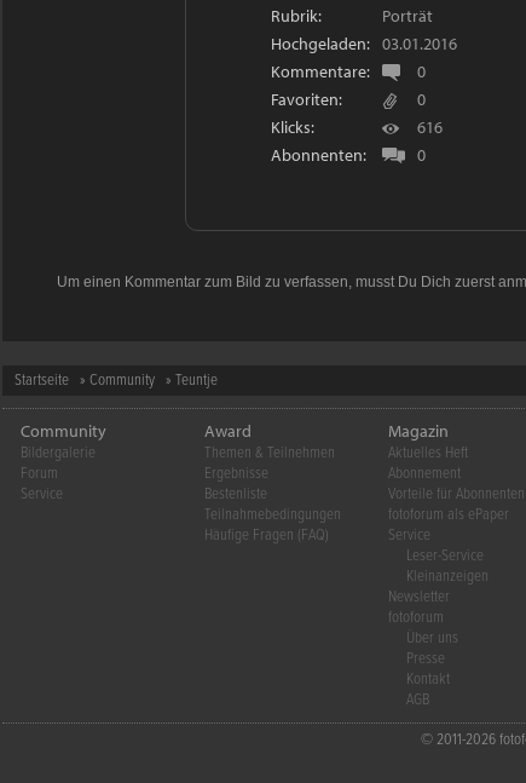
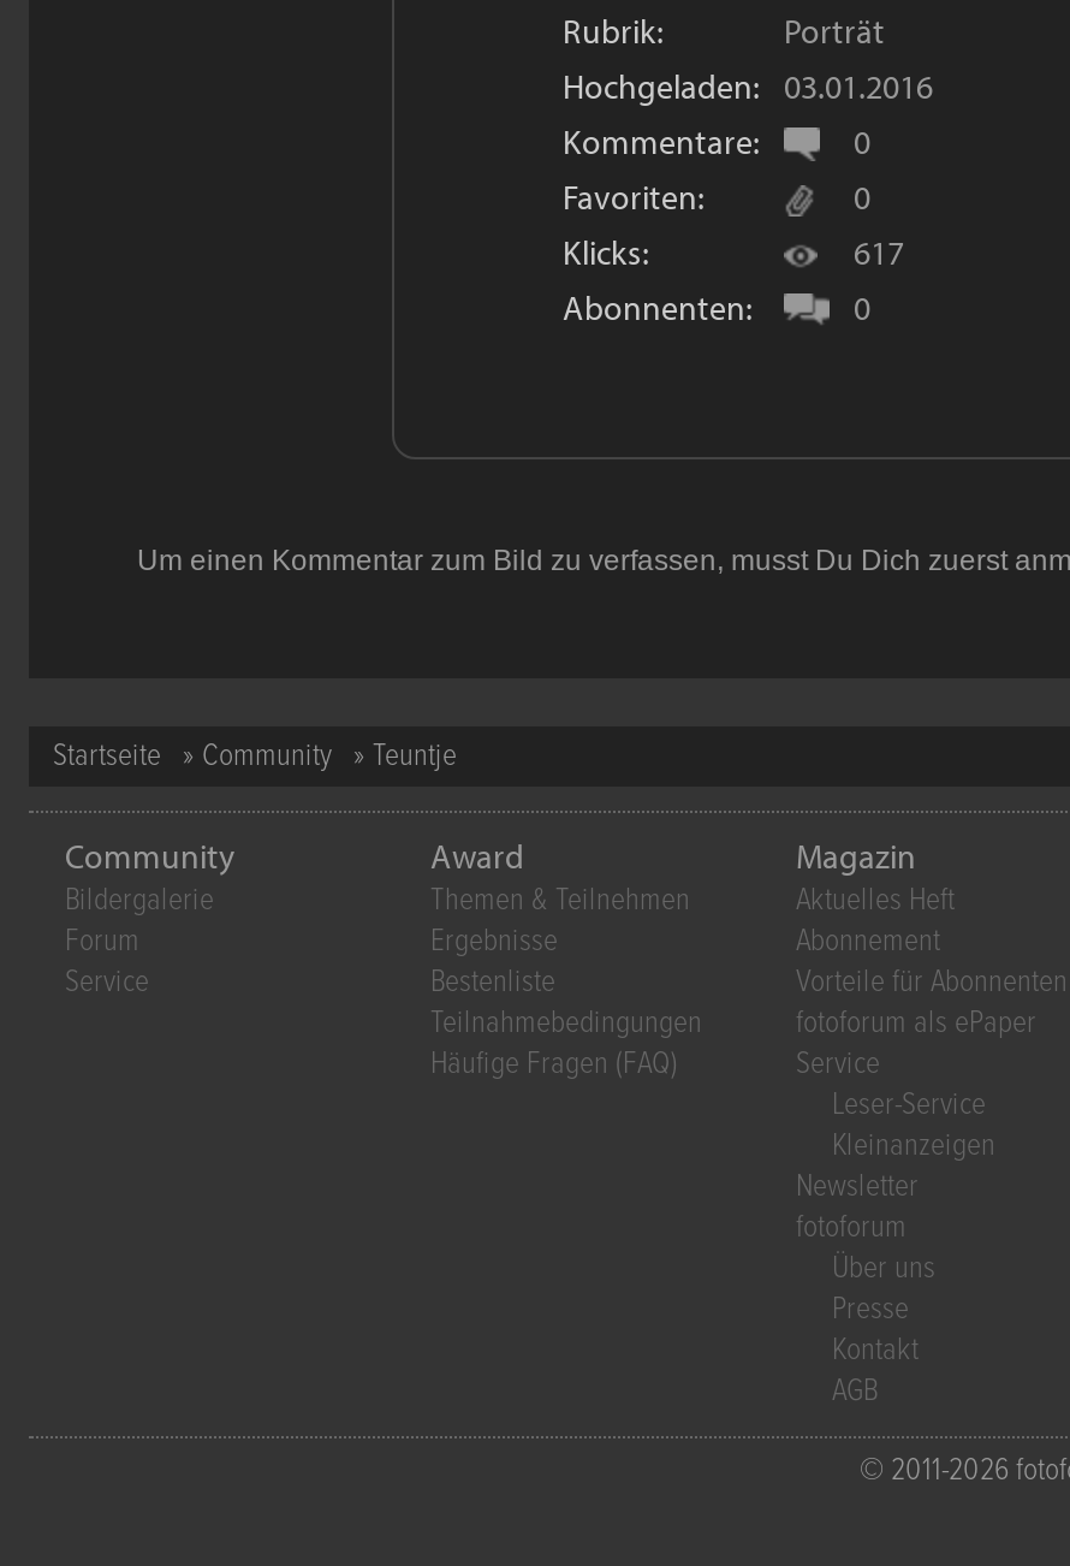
[417,116,443,138] 616 -> [854,231,904,274] 617

